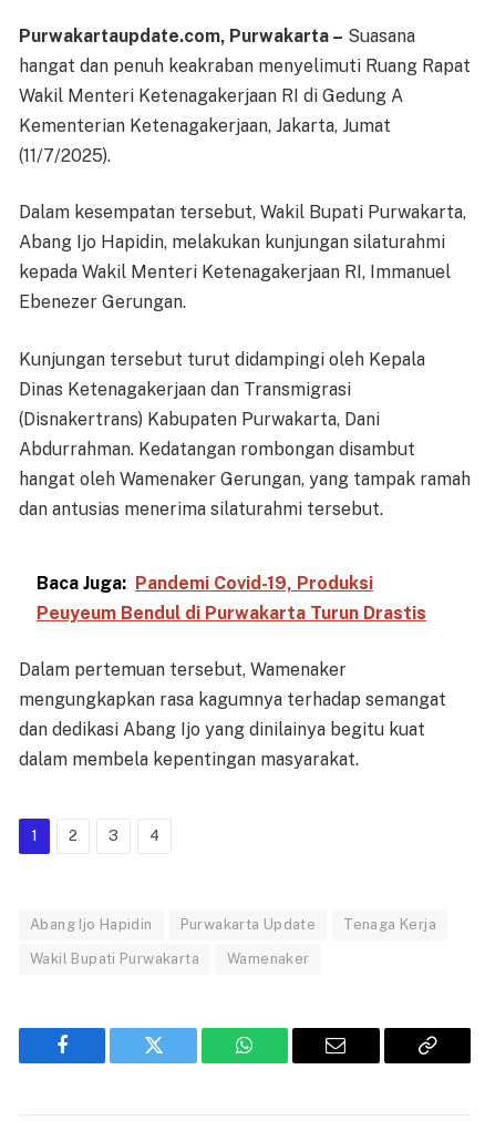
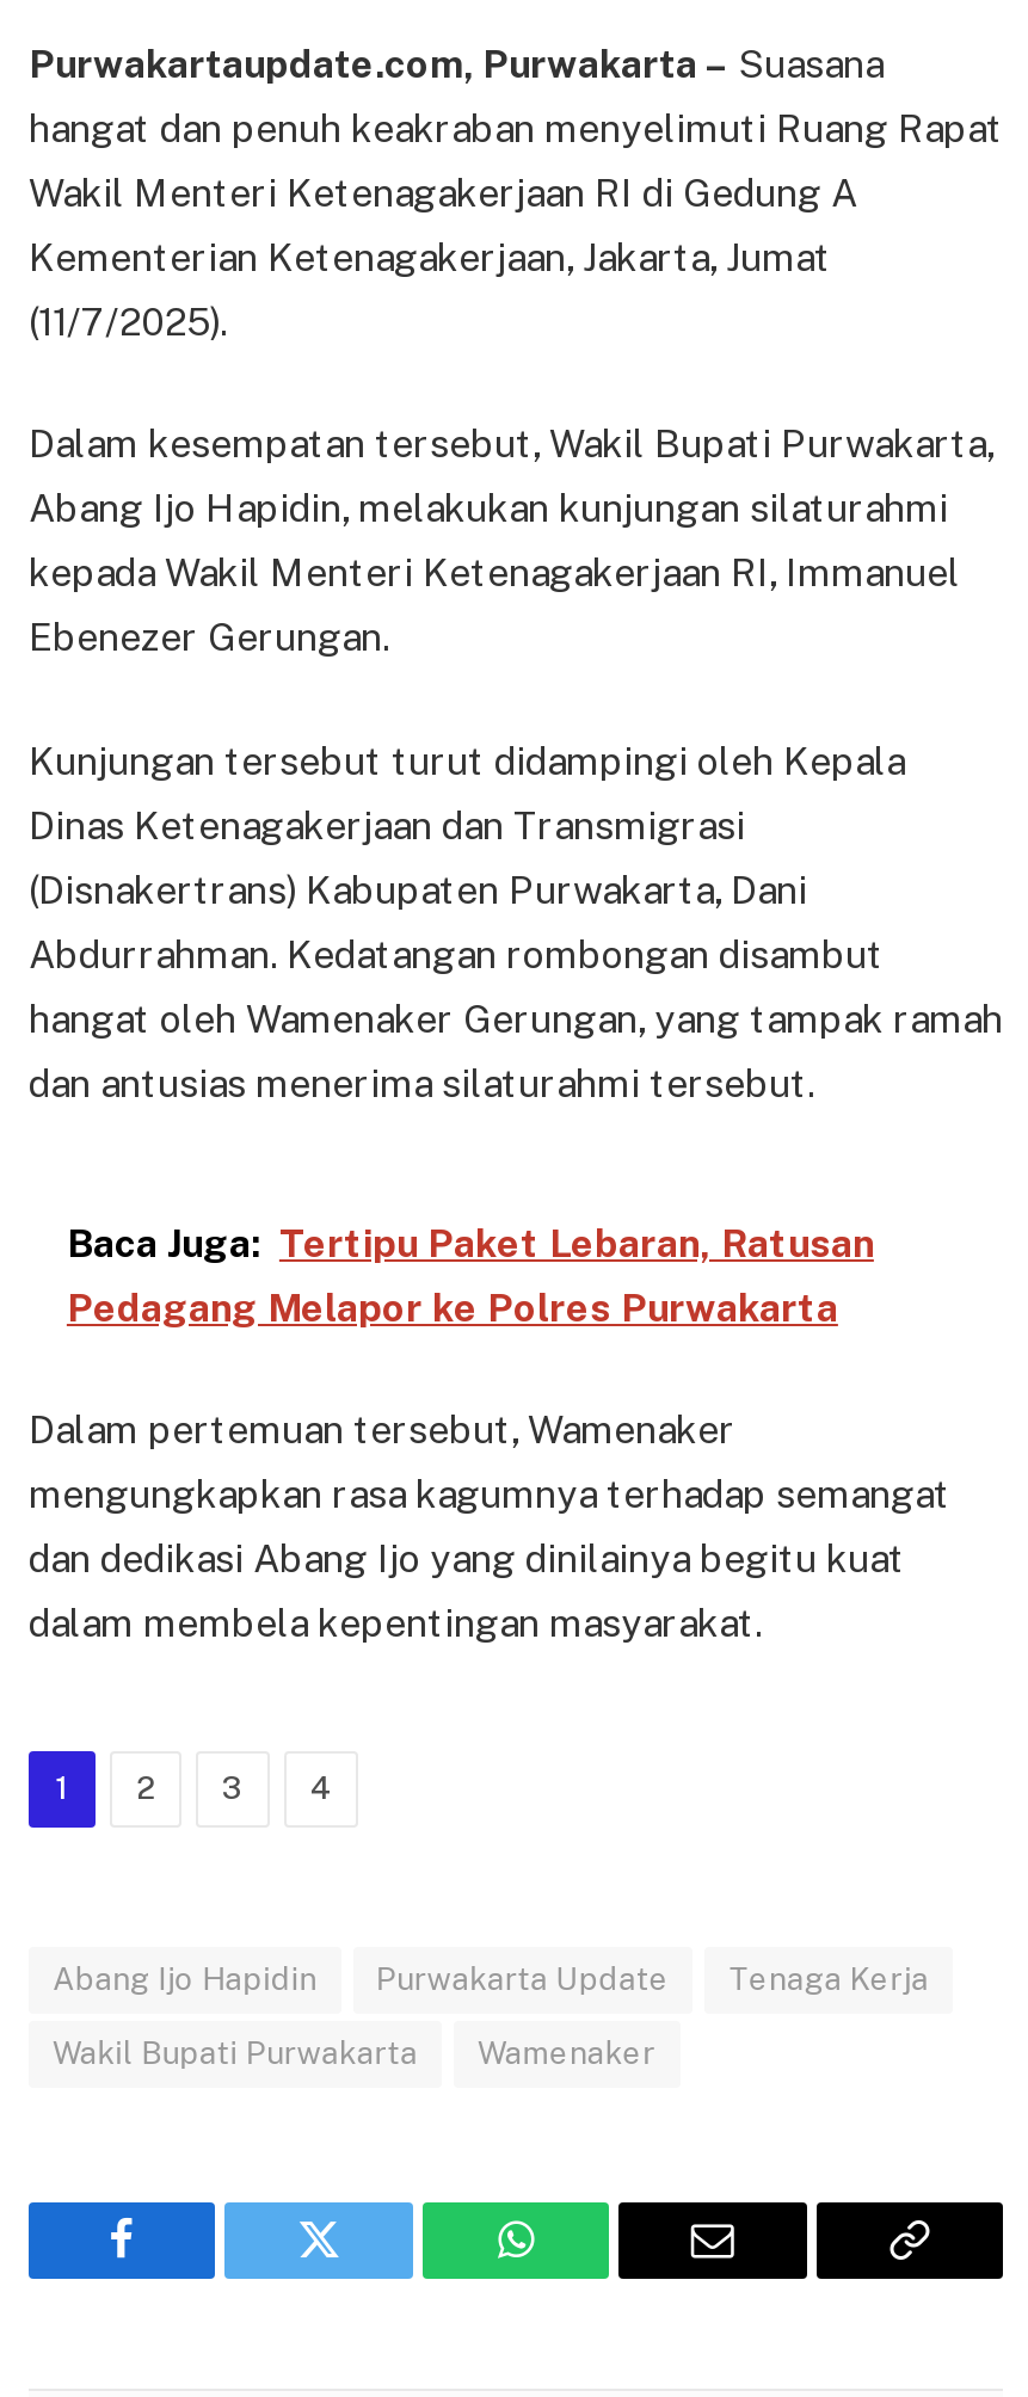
[36,573,426,624] Baca Juga: Pandemi Covid-19, Produksi | Peuyeum Bendul di Purwakarta Turun Drastis -> [67,1222,874,1332] Baca Juga: Tertipu Paket Lebaran, Ratusan | Pedagang Melapor ke Polres Purwakarta

